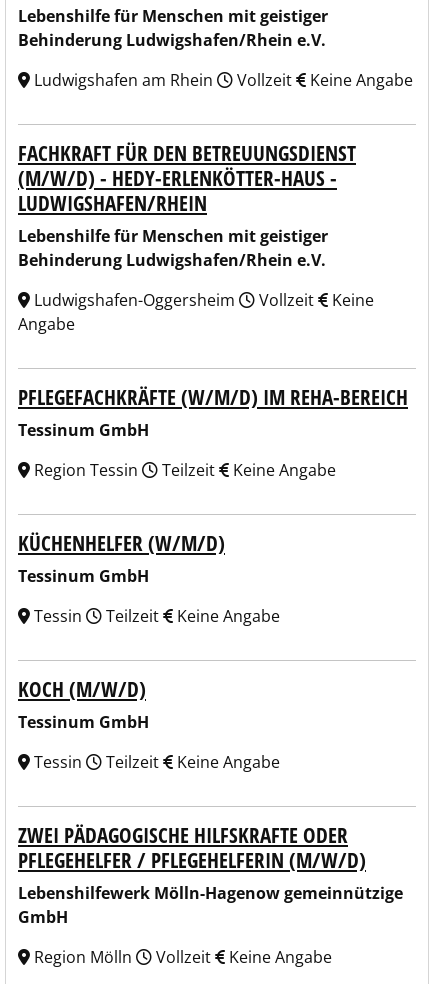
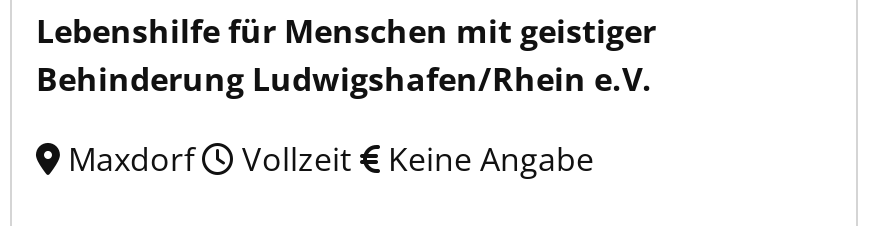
[18,69,413,968] Ludwigshafen am Rhein | Vollzeit Keine Angabe | FACHKRAFT FÜR DEN BETREUUNGSDIENST | (M/W/D) - HEDY-ERLENKÖTTER-HAUS - | LUDWIGSHAFEN/RHEIN | Lebenshilfe für Menschen mit geistiger | Behinderung Ludwigshafen/Rhein e.V. | Ludwigshafen-Oggersheim | Vollzeit Keine | Angabe | PFLEGEFACHKRÄFTE (W/M/D) IM REHA-BEREICH | Tessinum GmbH | Region Tessin | Teilzeit Keine Angabe | KÜCHENHELFER (W/M/D) | Tessinum GmbH | Tessin | Teilzeit Keine Angabe | KOCH (M/W/D) | Tessinum GmbH | Tessin | Teilzeit Keine Angabe | ZWEI PÄDAGOGISCHE HILFSKRAFTE ODER | PFLEGEHELFER / PFLEGEHELFERIN (M/W/D) | Lebenshilfewerk Mölln-Hagenow gemeinnützige | GmbH | Region Mölln -> [60,137,202,181] Maxdorf

